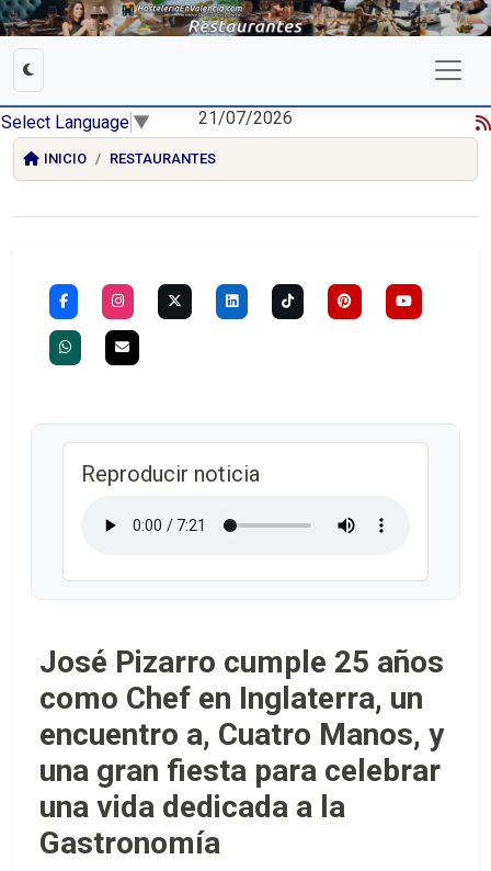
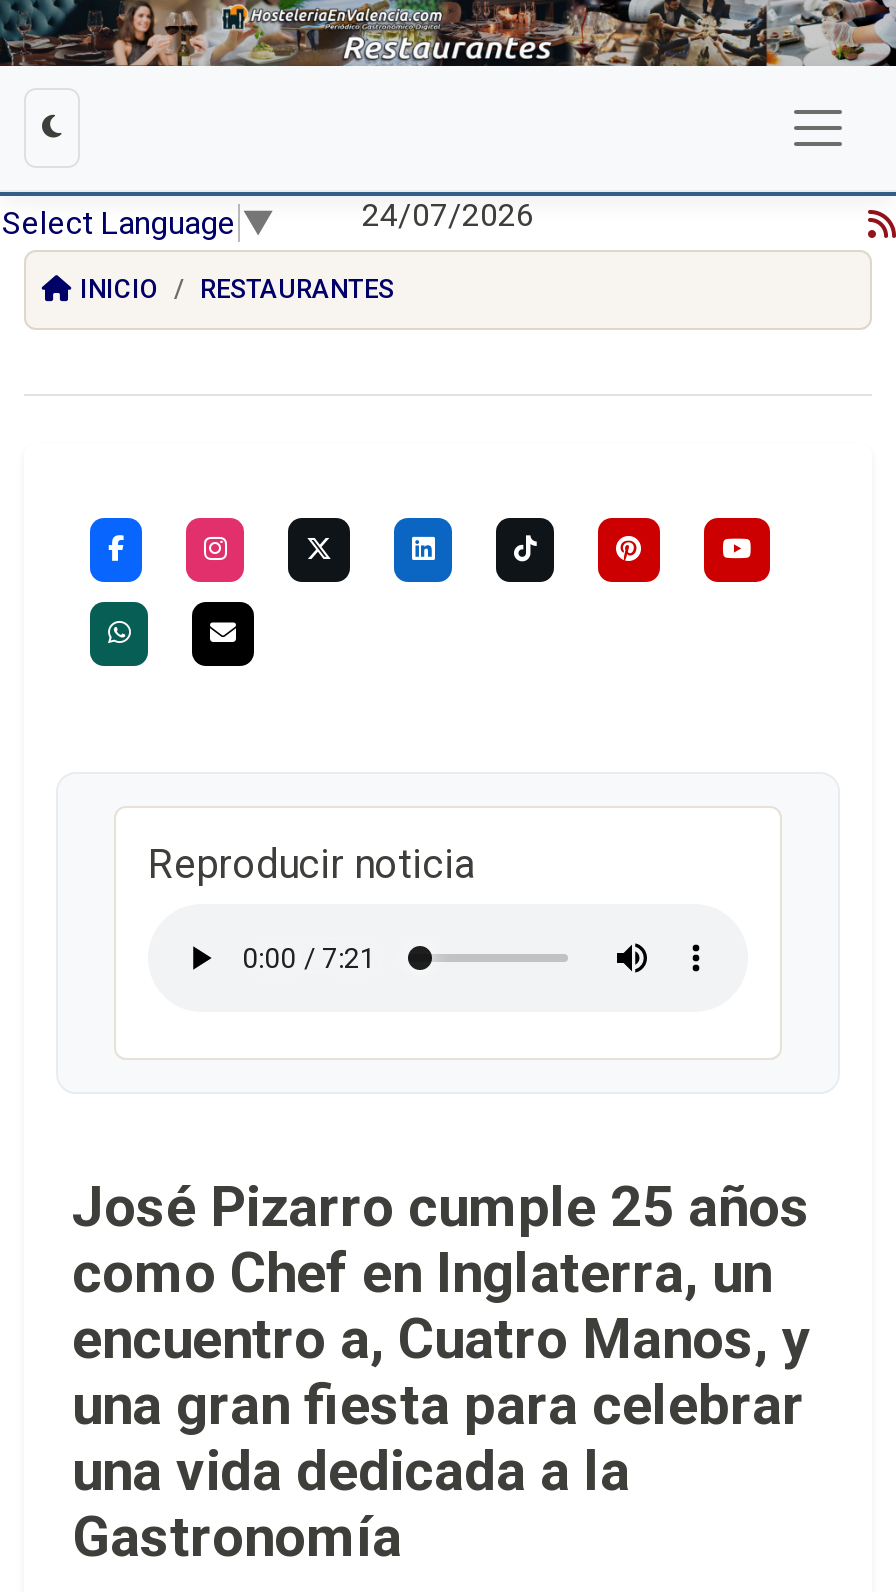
[198,108,293,128] 21/07/2026 -> [362,196,534,234] 24/07/2026

